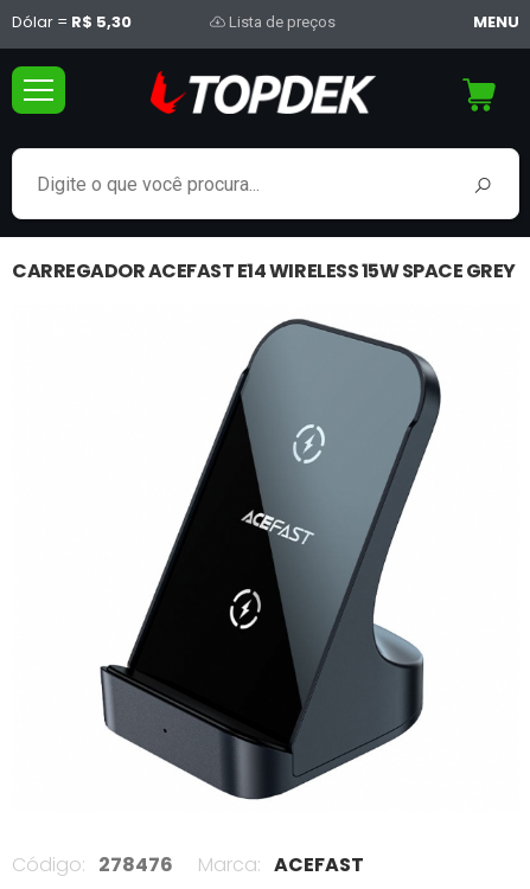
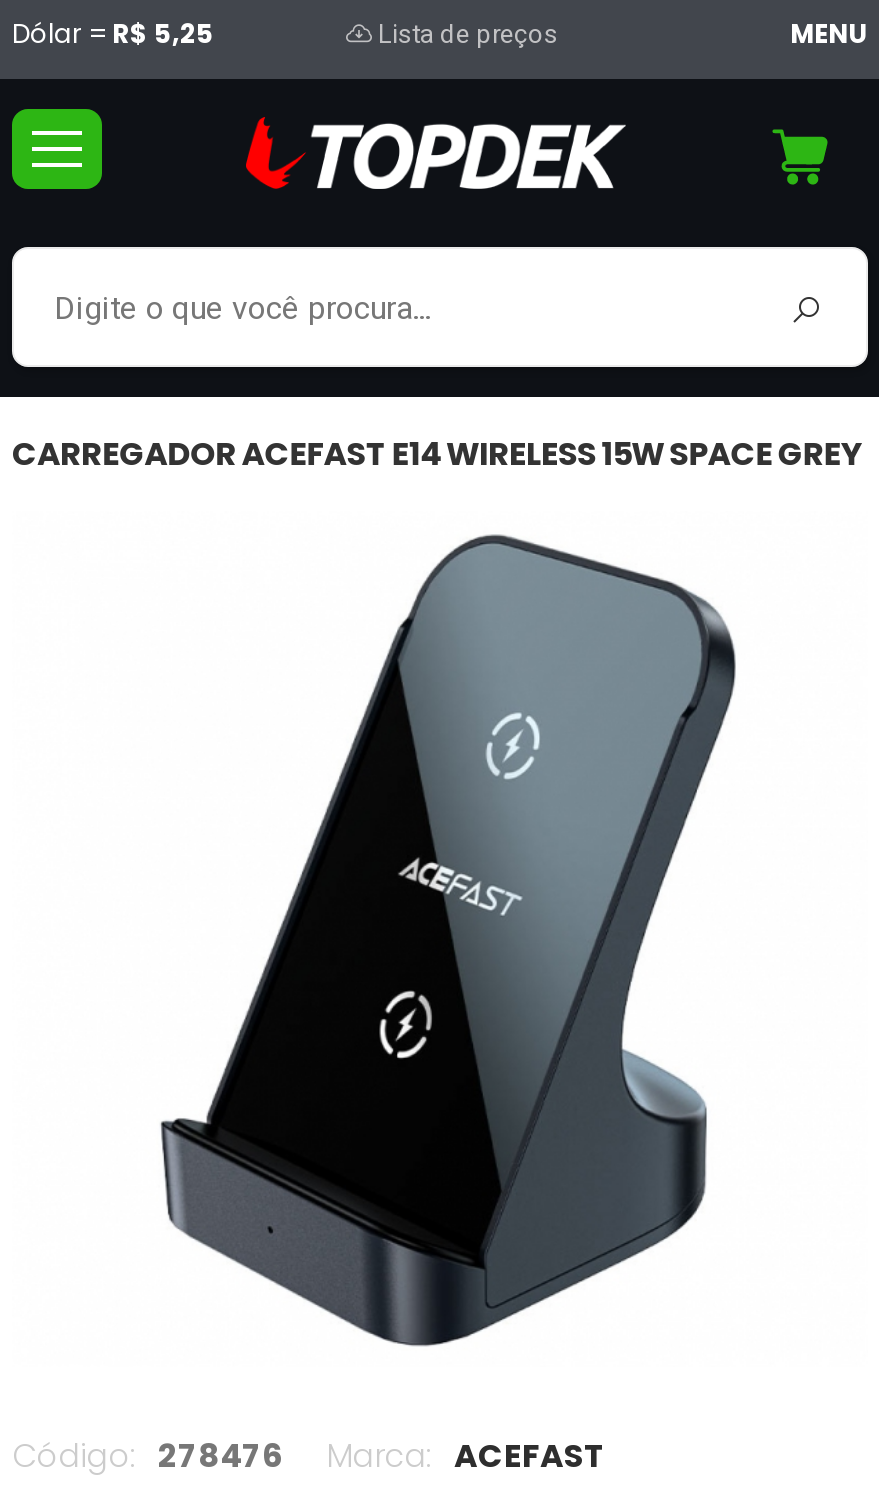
[12,11,132,33] Dólar = R$ 5,30 -> [12,15,214,53] Dólar = R$ 5,25

